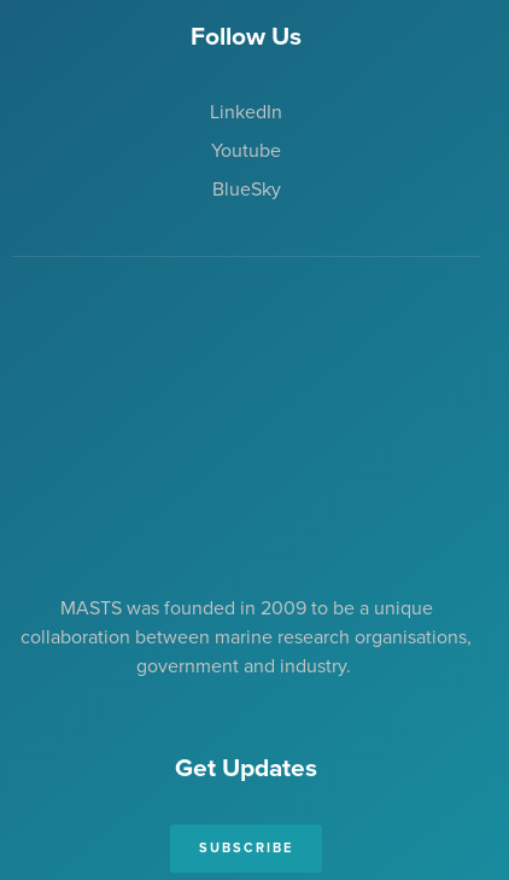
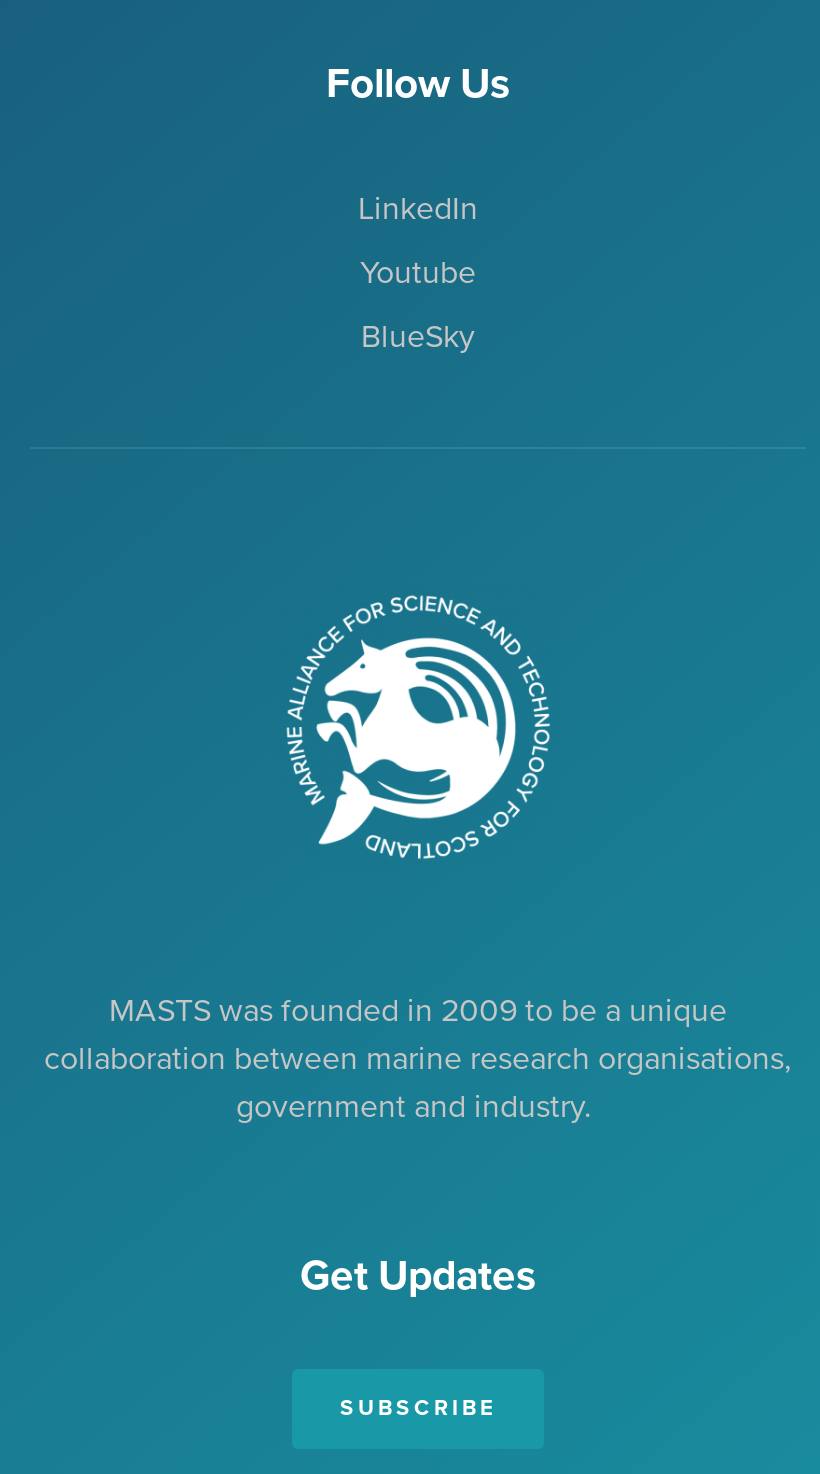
none -> [284,593,552,861] [image]

